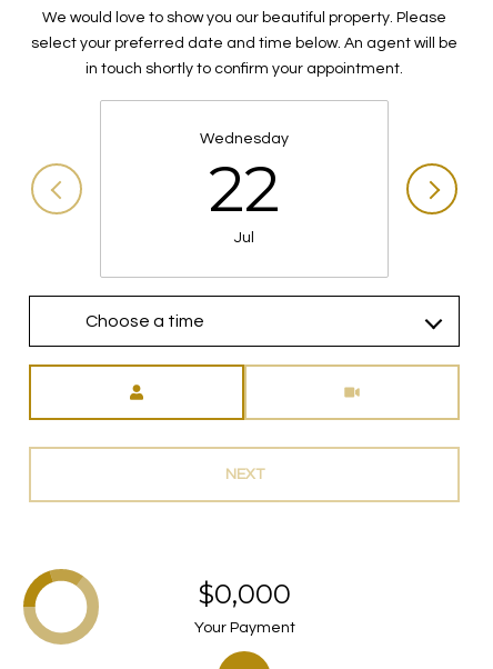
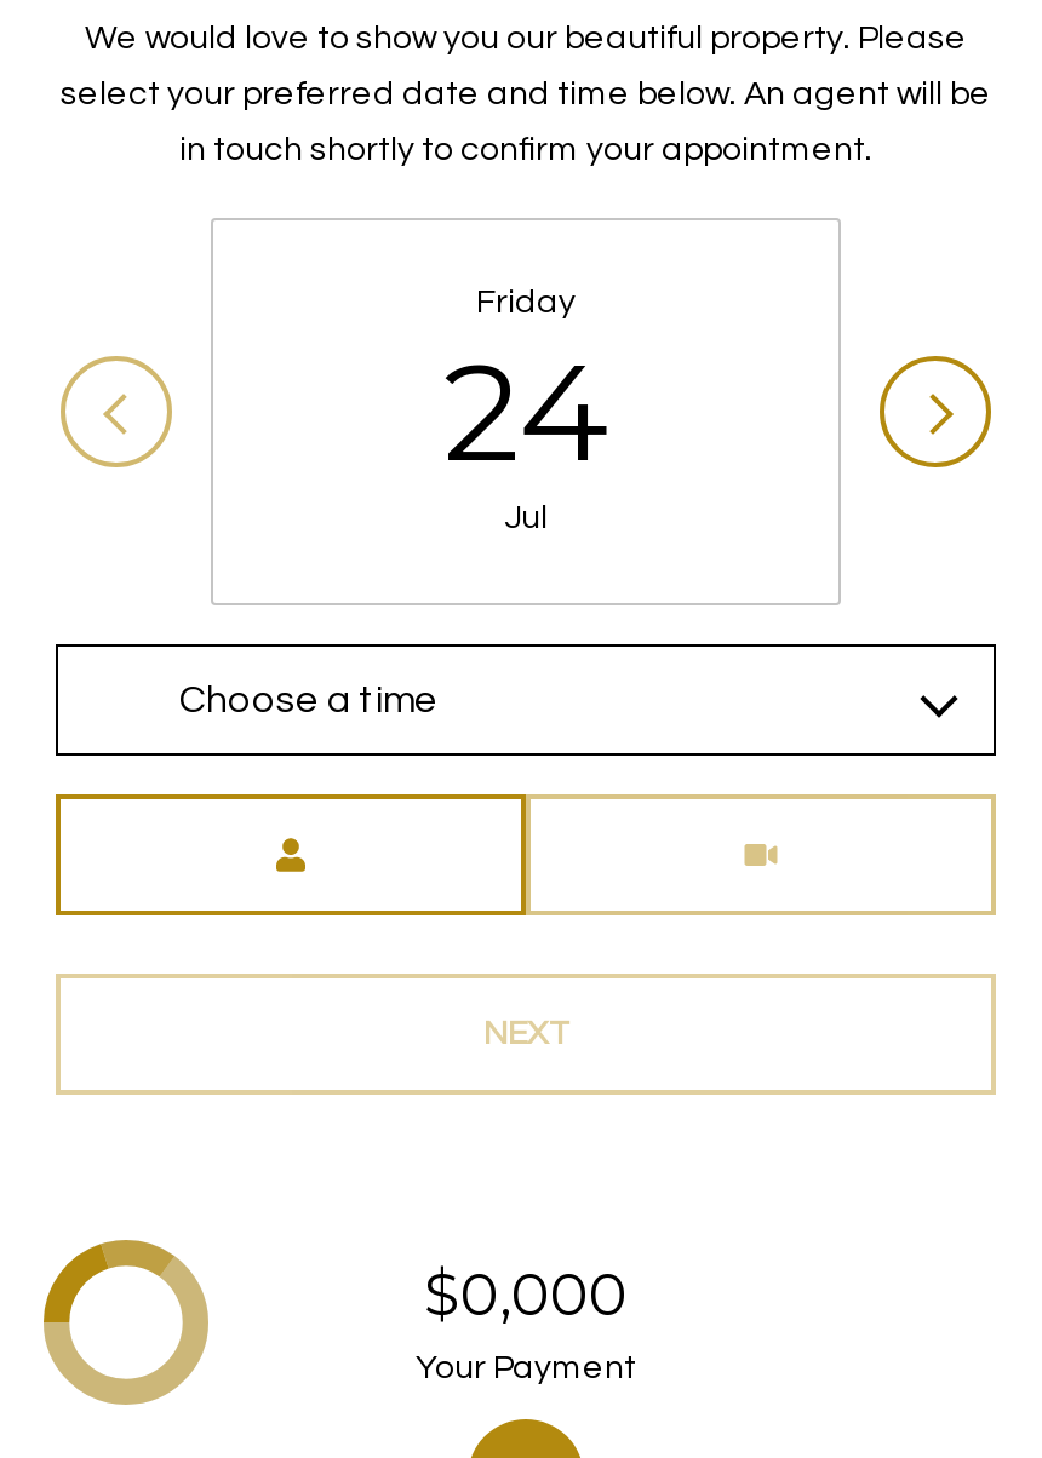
[200,131,289,226] Wednesday | 22 -> [443,285,608,493] Friday | 24

